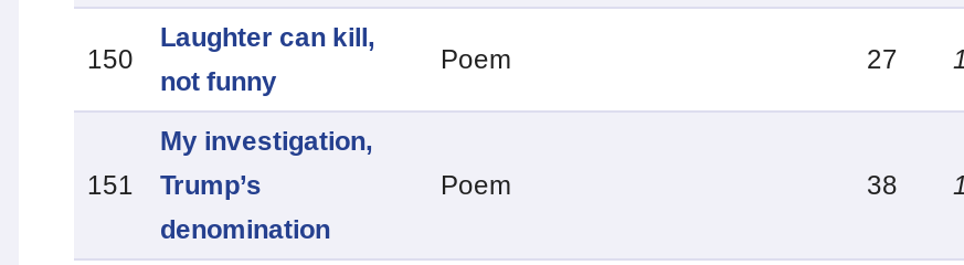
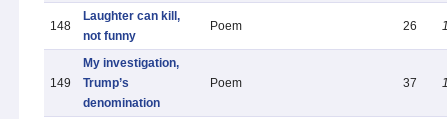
[87,44,134,75] 150 -> [50,19,71,33] 148
[867,44,898,75] 27 -> [403,19,417,33] 26
[87,170,262,201] 151 Trump’s -> [50,76,129,90] 149 Trump’s
[867,170,898,201] 38 -> [403,76,417,90] 37

